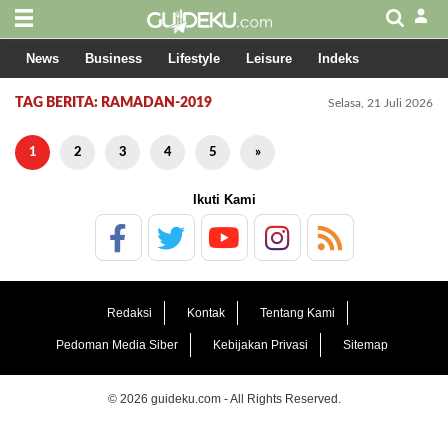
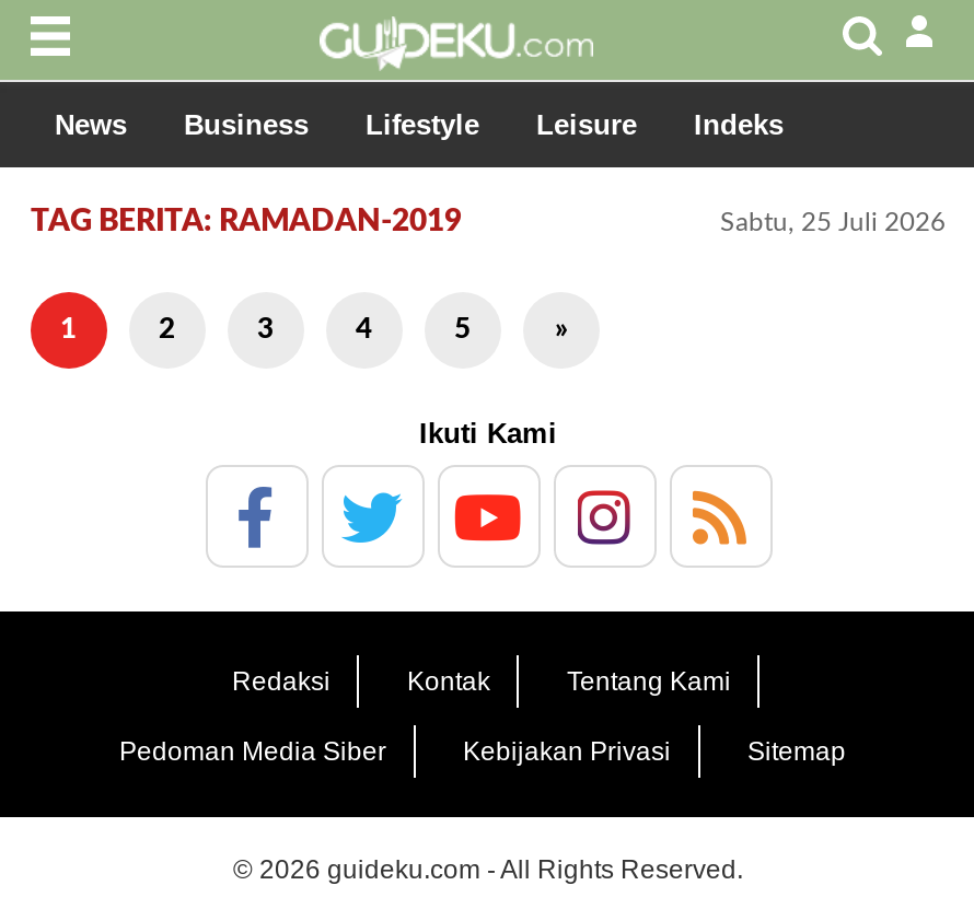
[328,97,433,109] Selasa, 21 Juli 2026 -> [720,209,946,235] Sabtu, 25 Juli 2026

